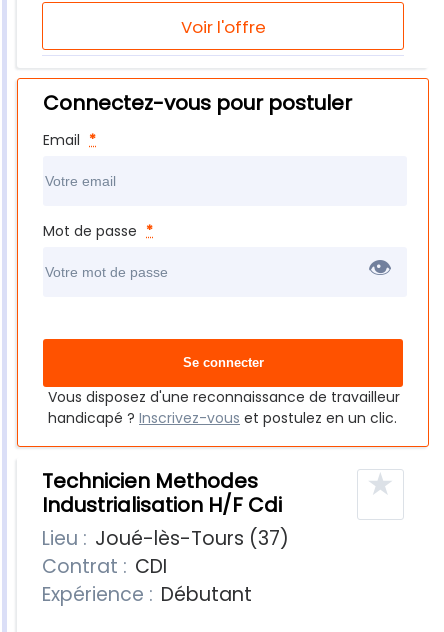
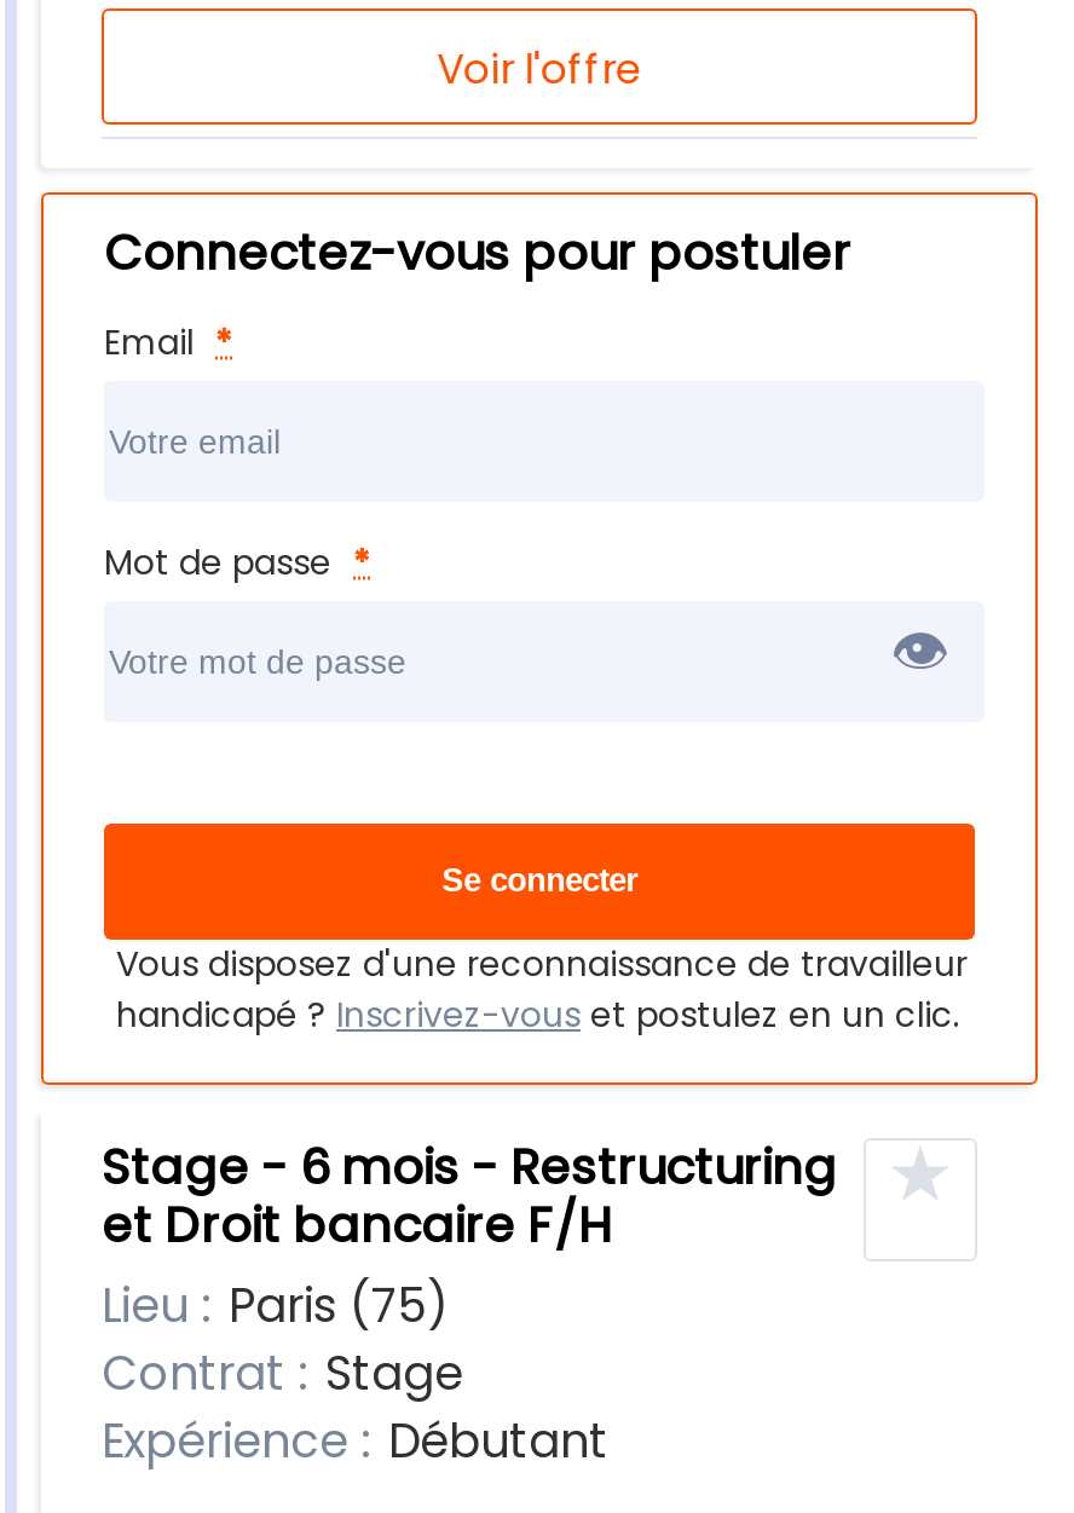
[42,467,282,519] Technicien Methodes | Industrialisation H/F Cdi -> [102,1133,837,1259] Stage - 6 mois - Restructuring | et Droit bancaire F/H
[42,525,288,552] Lieu : Joué-lès-Tours (37) -> [102,1273,449,1338] Lieu : Paris (75)
[42,553,166,580] Contrat : CDI -> [102,1341,463,1406] Contrat : Stage

